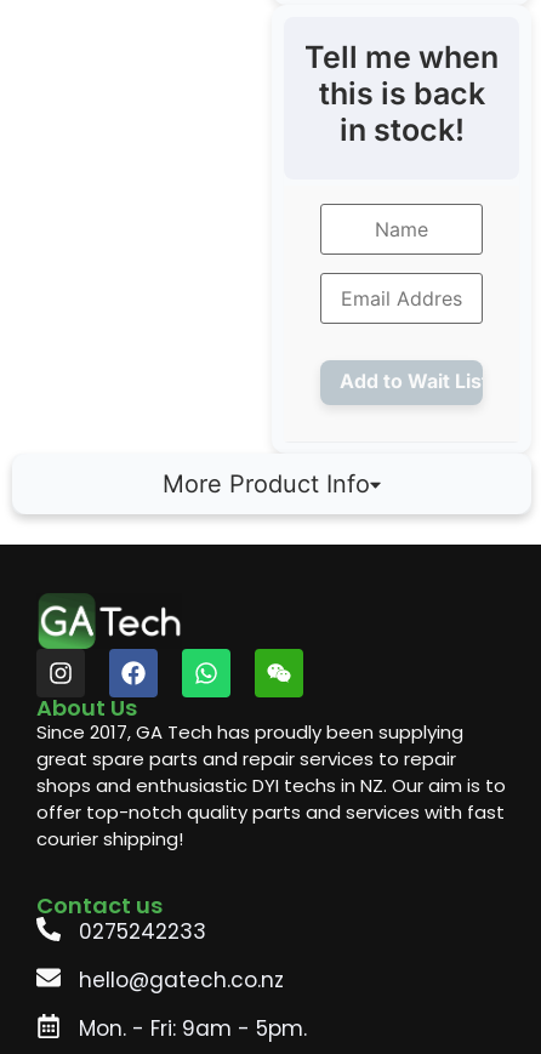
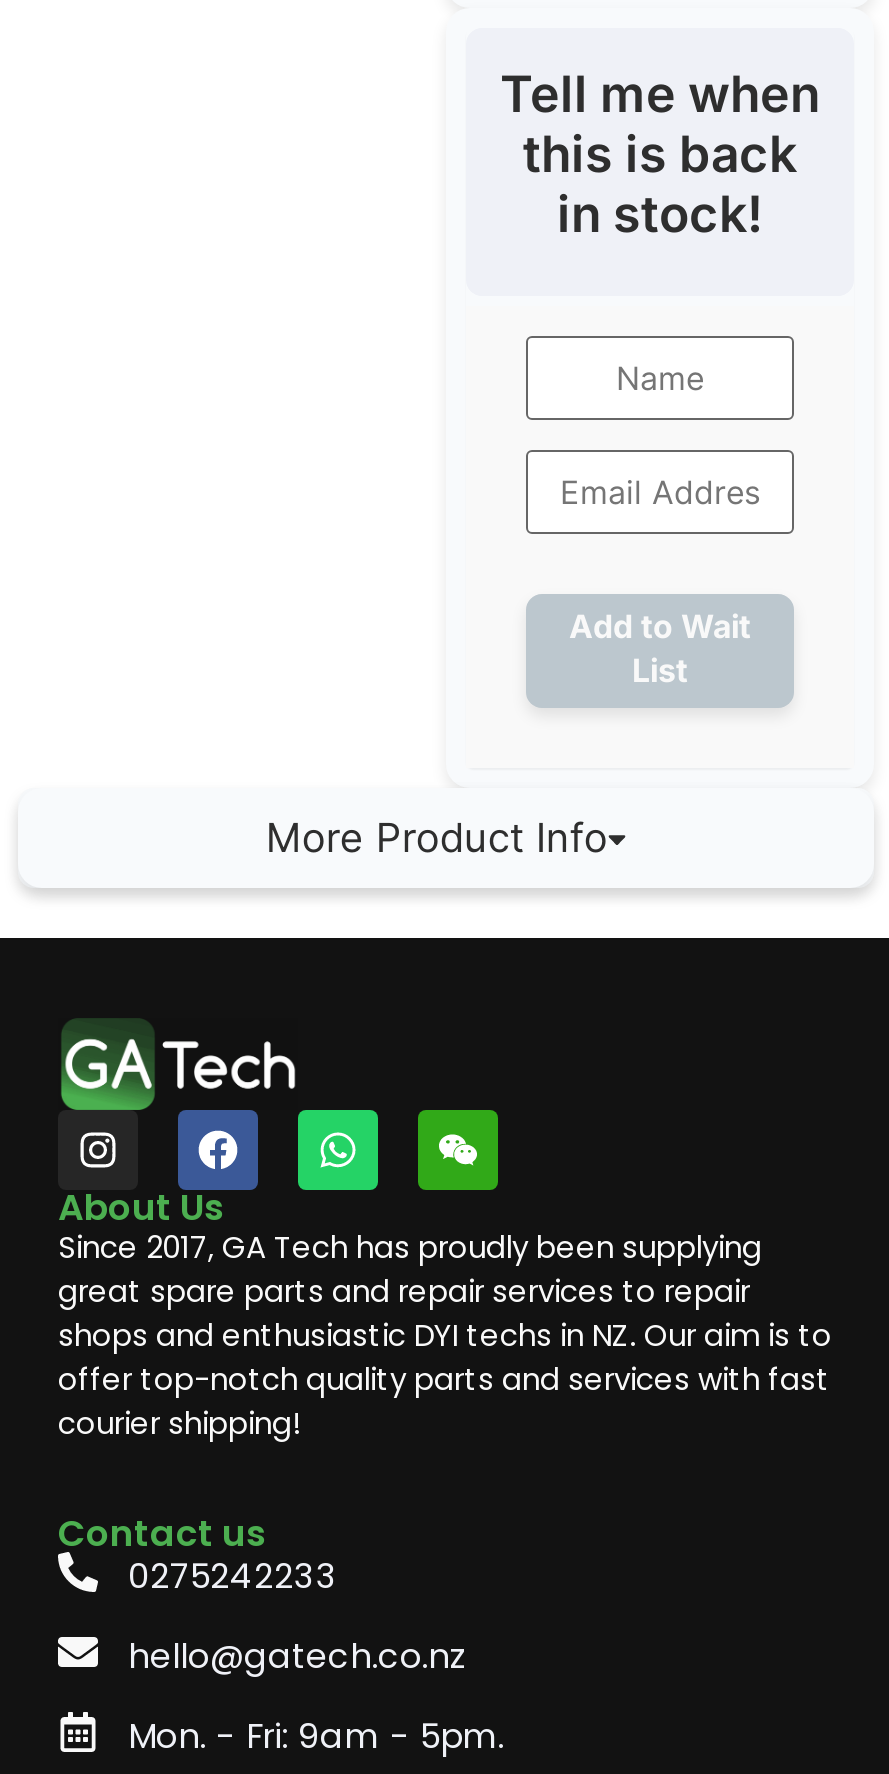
none -> [569,606,751,690] Add to Wait | List

